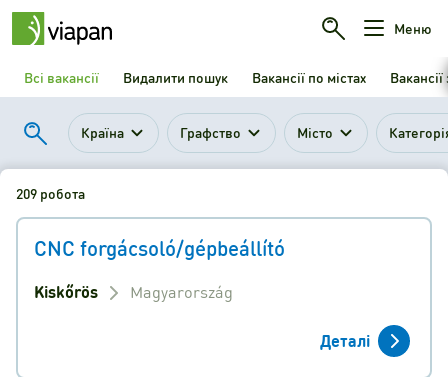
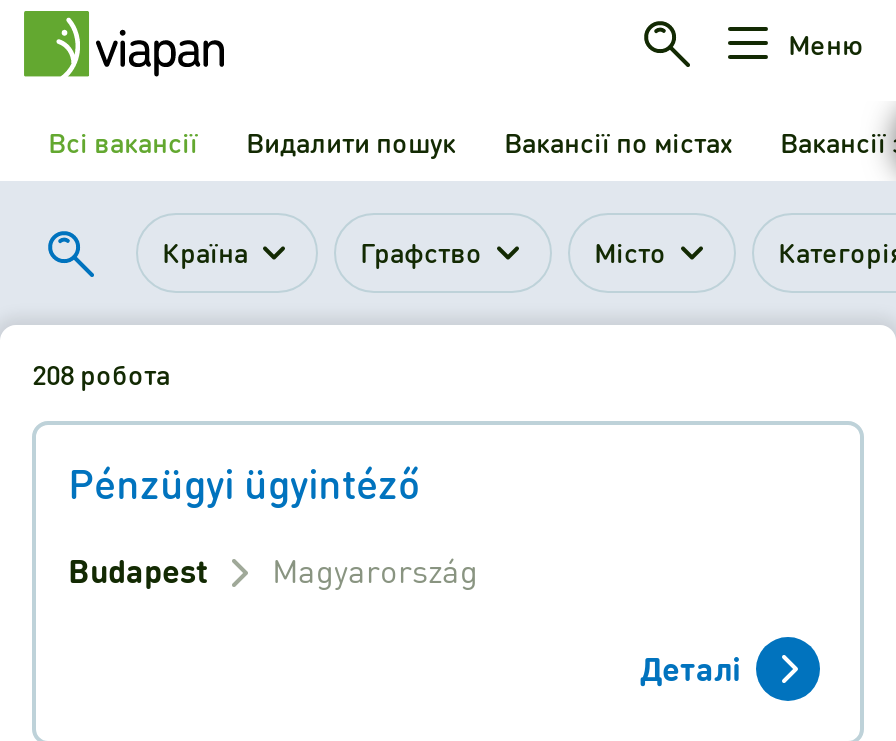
[16,184,85,202] 209 робота -> [32,355,170,391] 208 робота
[34,235,285,261] CNC forgácsoló/gépbeállító -> [68,457,420,509] Pénzügyi ügyintéző
[34,281,98,302] Kiskőrös -> [68,549,208,591] Budapest

